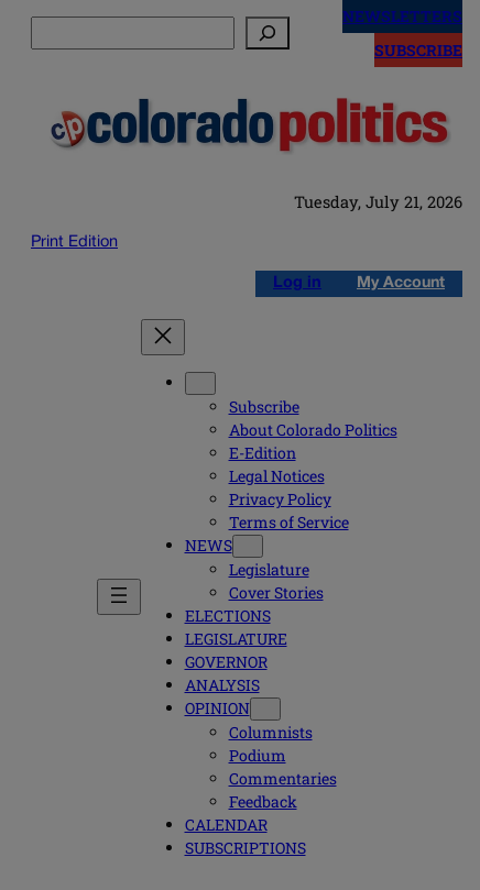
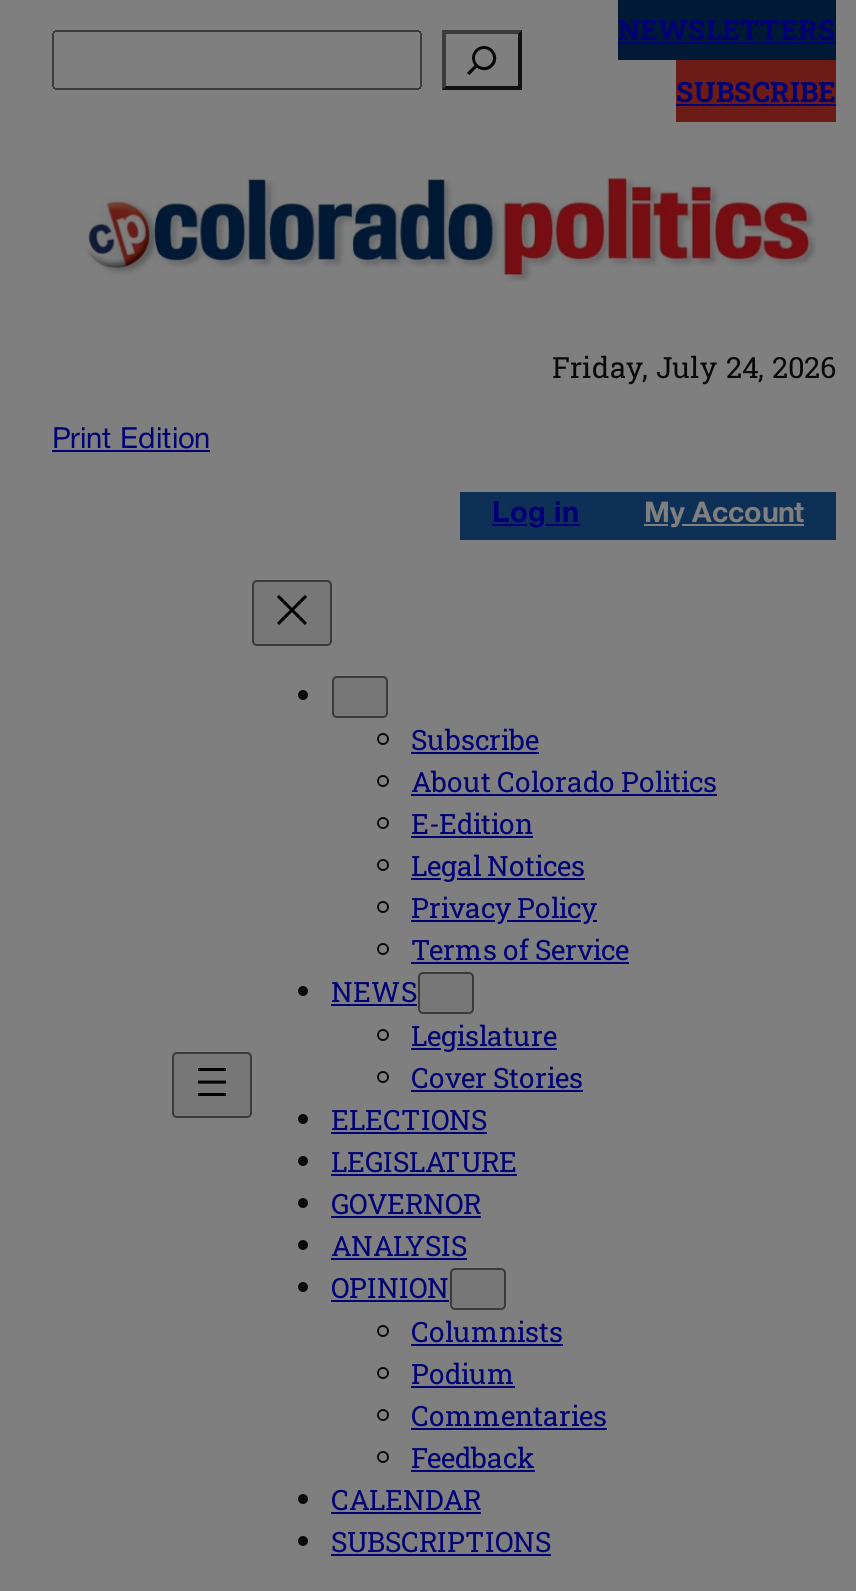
[294,192,462,213] Tuesday, July 21, 2026 -> [552,348,836,386] Friday, July 24, 2026

